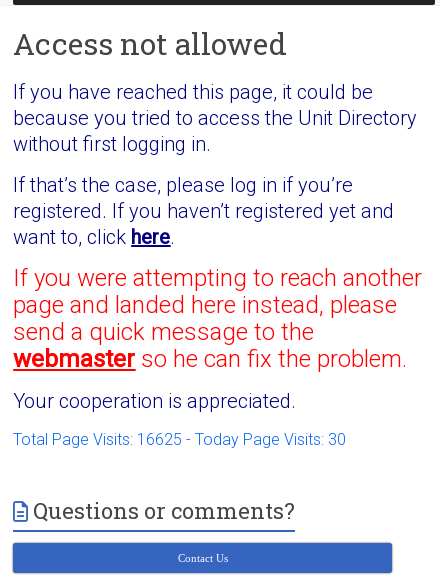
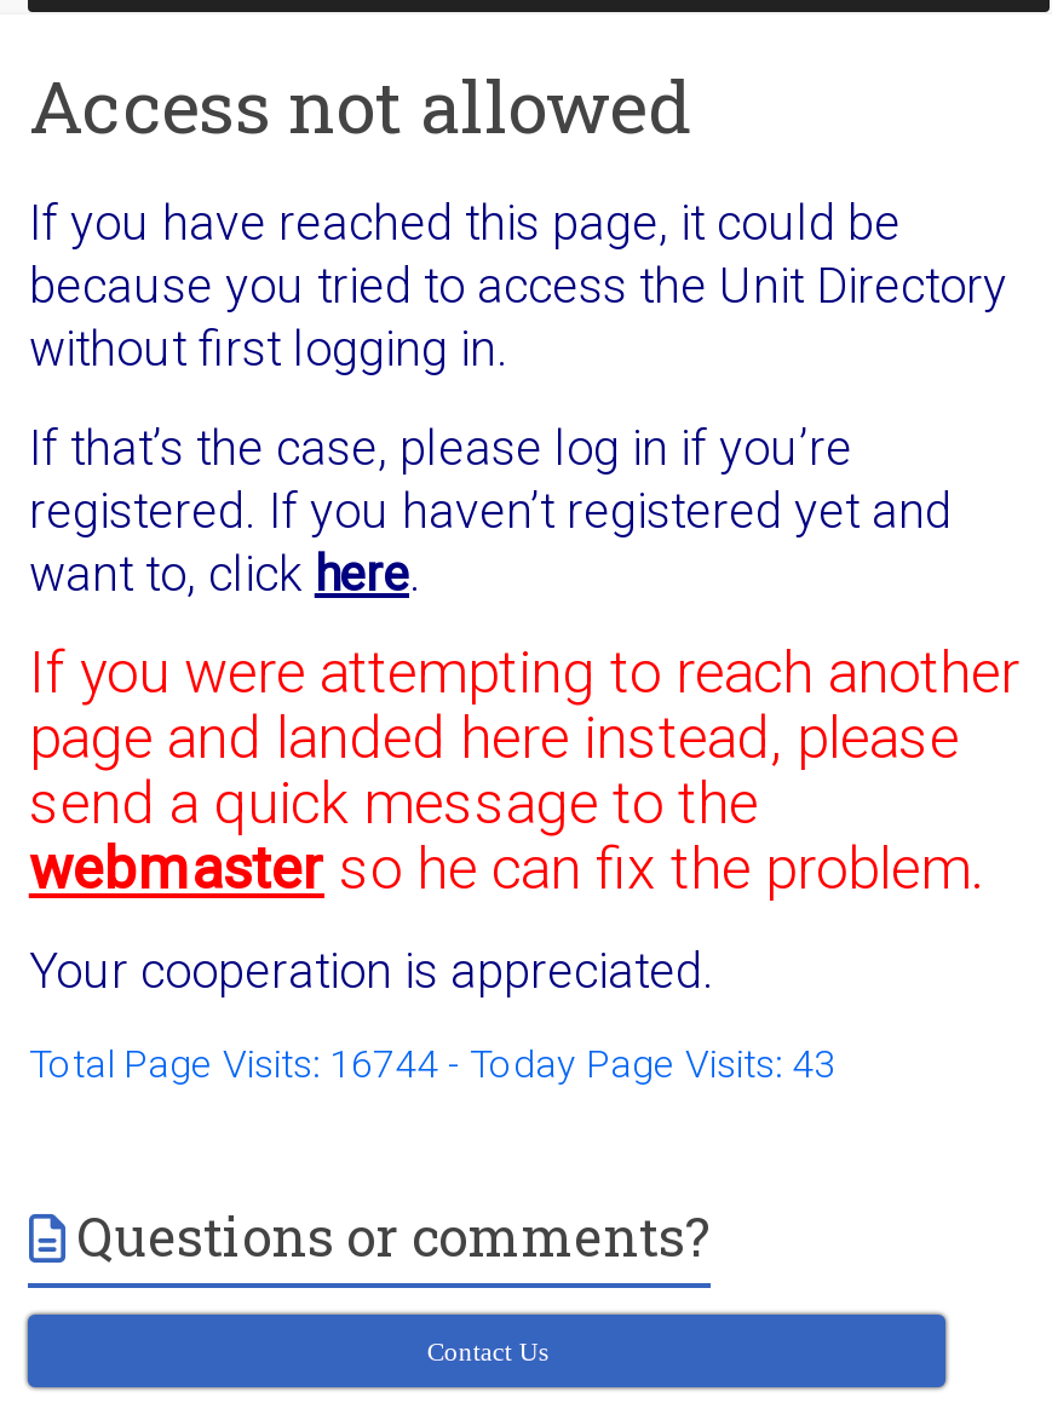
[13,430,346,449] Total Page Visits: 16625 - Today Page Visits: 30 -> [29,1041,835,1087] Total Page Visits: 16744 - Today Page Visits: 43

